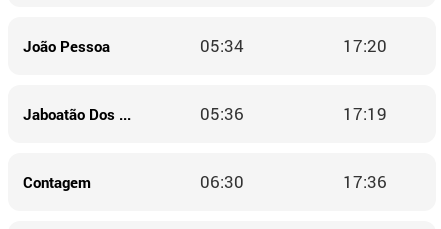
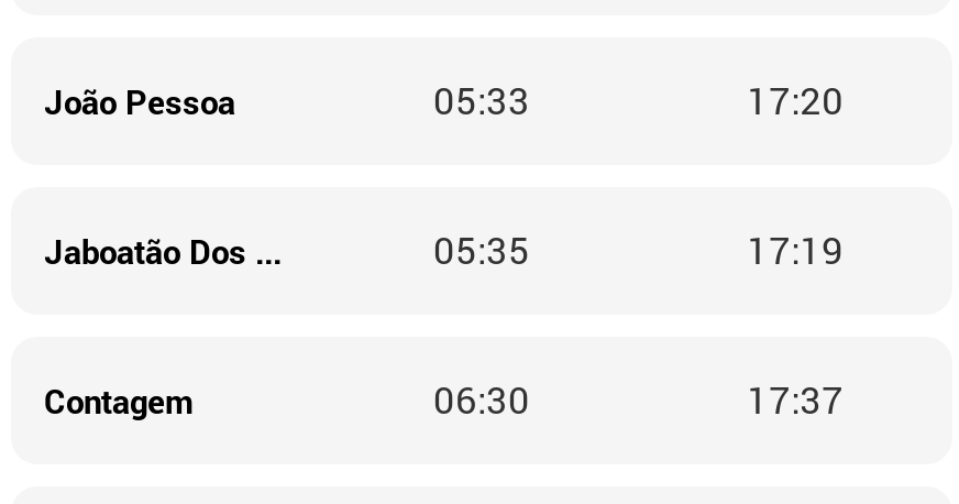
[200,34,244,57] 05:34 -> [433,75,530,125] 05:33
[200,102,244,125] 05:36 -> [433,224,530,275] 05:35
[343,170,387,193] 17:36 -> [747,374,844,425] 17:37

